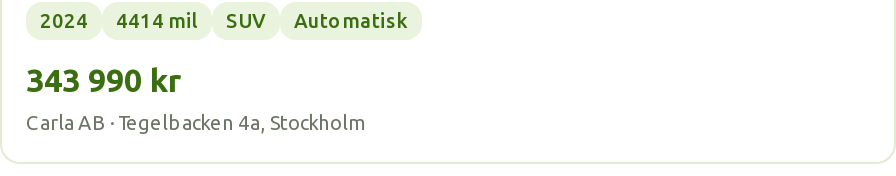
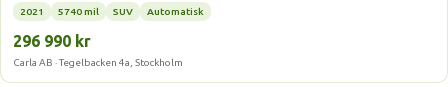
[40,10,198,32] 2024 | 4414 mil -> [20,6,99,17] 2021 | 5740 mil
[26,62,182,98] 343 990 kr -> [13,32,91,50] 296 990 kr

